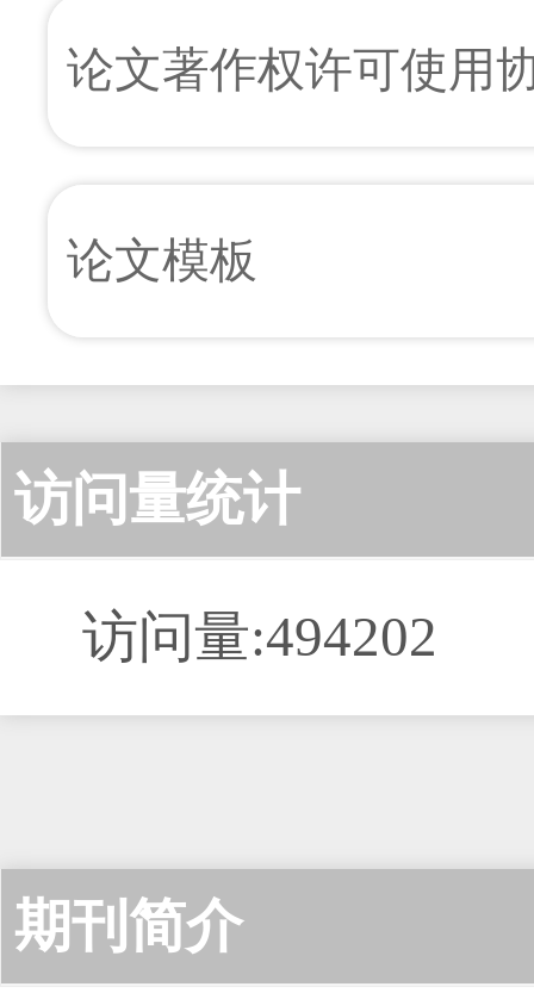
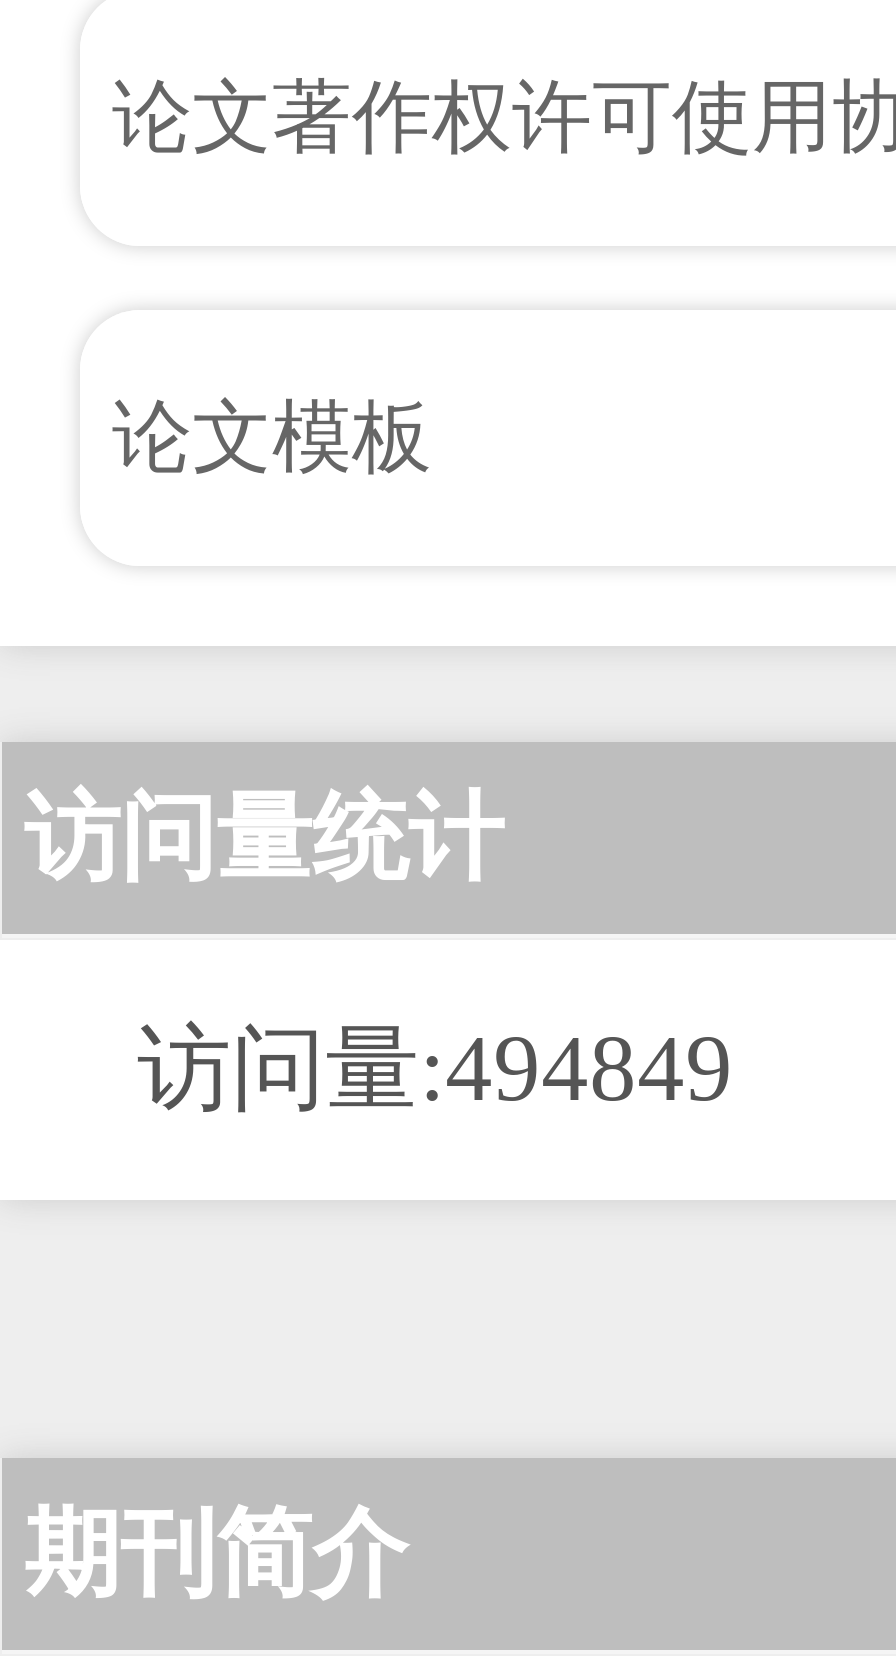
[82,606,437,668] 访问量:494202 -> [137,1017,733,1121] 访问量:494849

